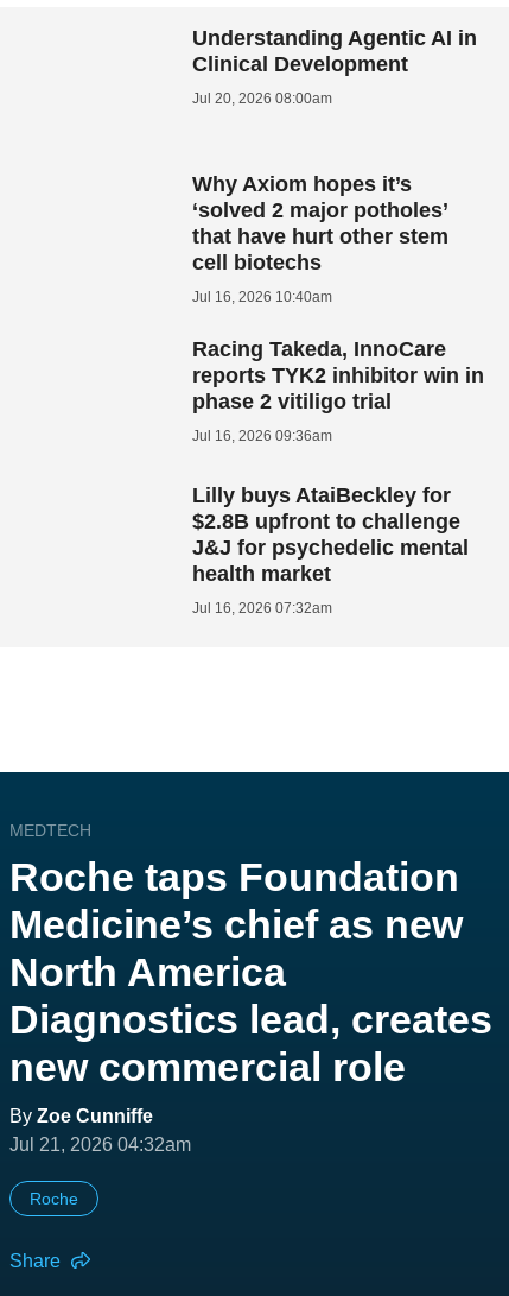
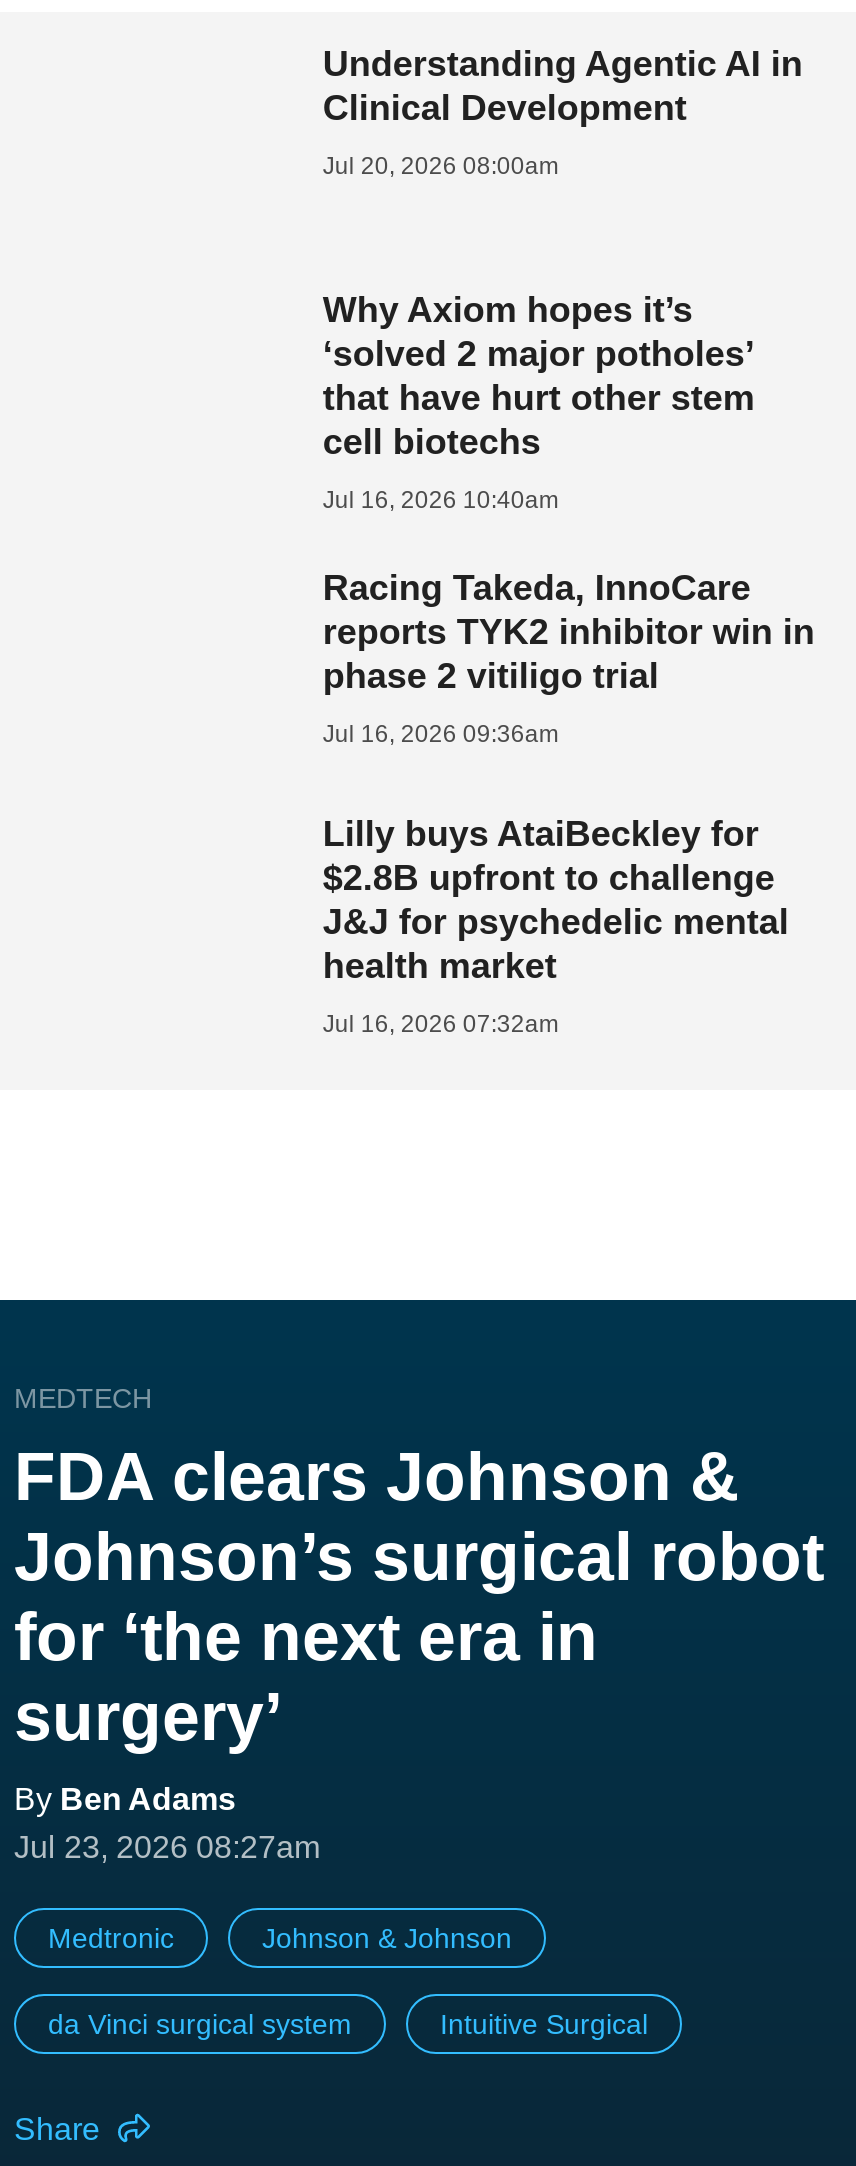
[9,854,492,1208] Roche taps Foundation | Medicine’s chief as new | North America | Diagnostics lead, creates | new commercial role | By Zoe Cunniffe | Jul 21, 2026 04:32am | Roche -> [14,1437,824,2039] FDA clears Johnson & | Johnson’s surgical robot | for ‘the next era in | surgery’ | By Ben Adams | Jul 23, 2026 08:27am | Medtronic | Johnson & Johnson | da Vinci surgical system | Intuitive Surgical

